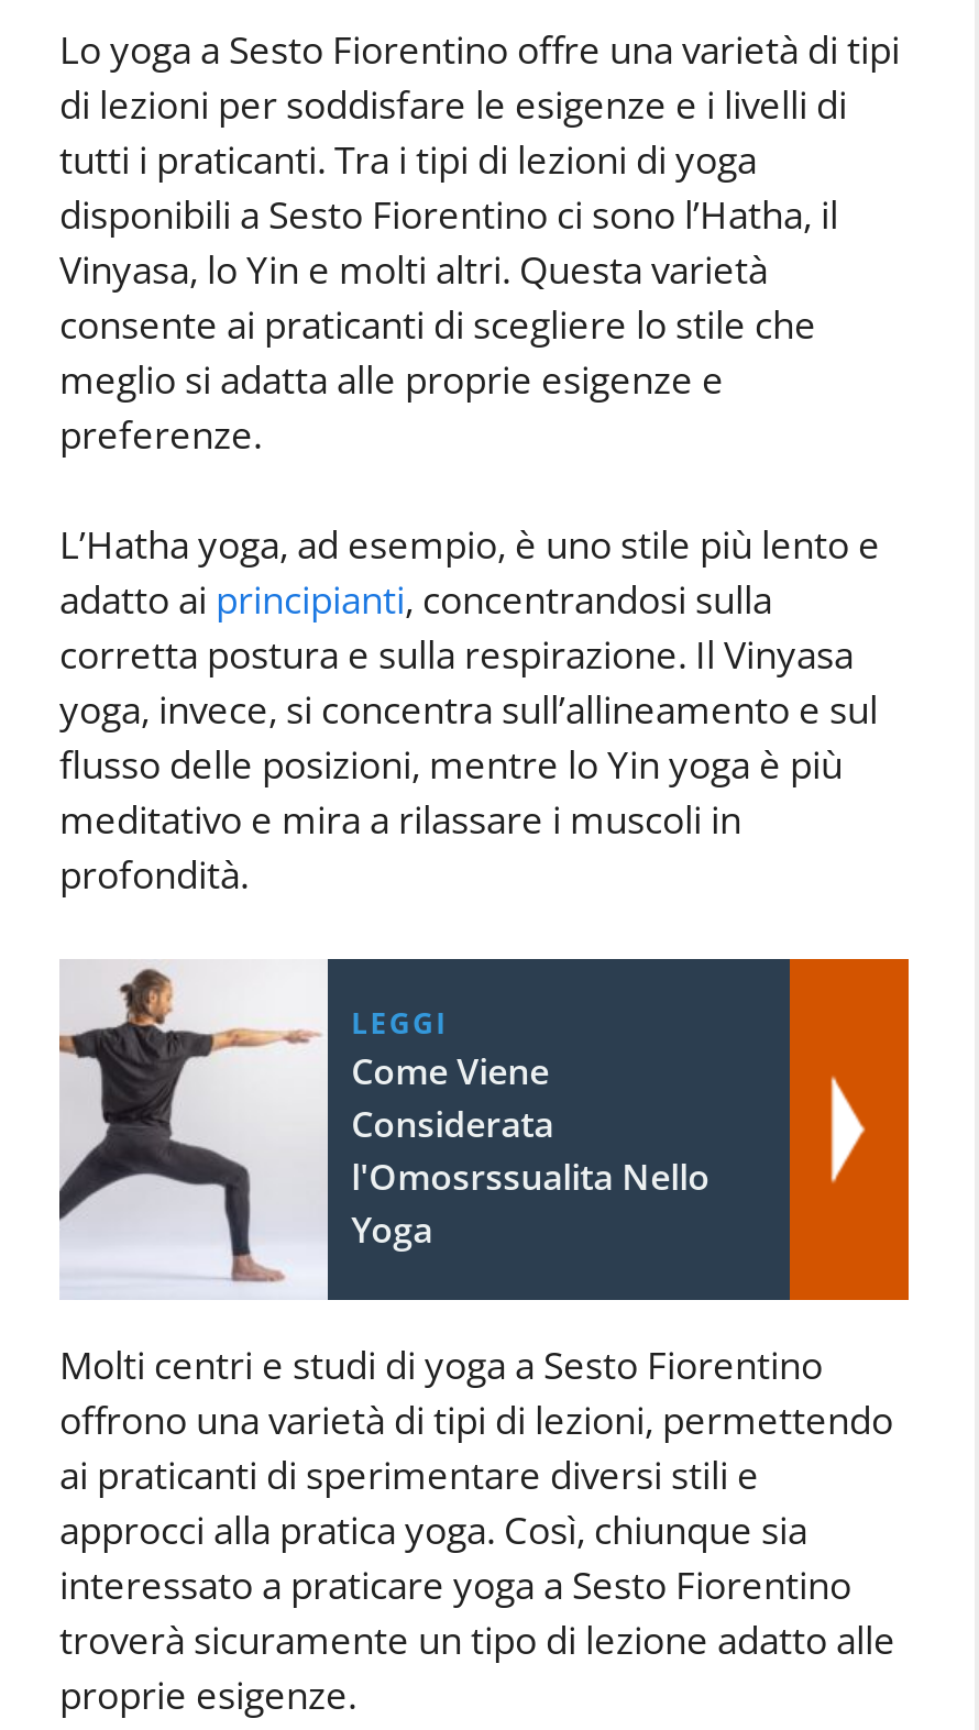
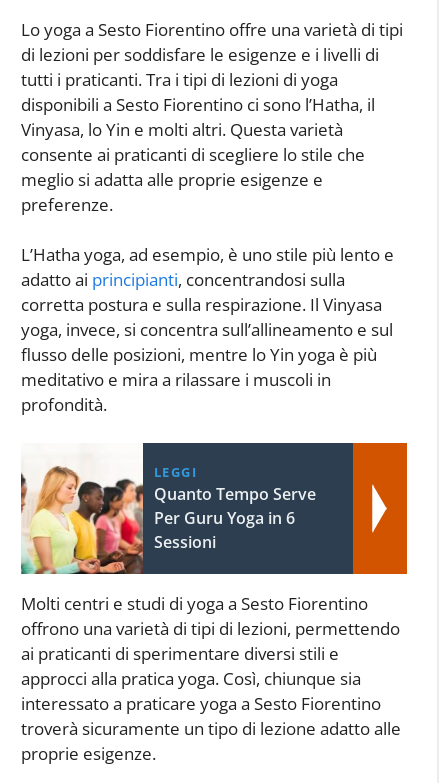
[57,961,710,1300] [image] | Come Viene | Considerata | l'Omosrssualita Nello | Yoga -> [20,445,316,575] [image] | Quanto Tempo Serve | Per Guru Yoga in 6 | Sessioni

